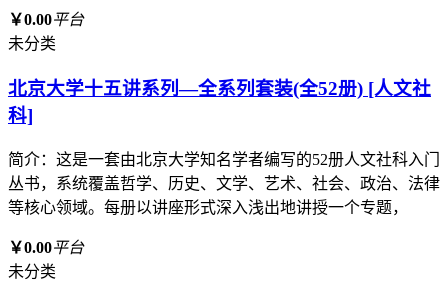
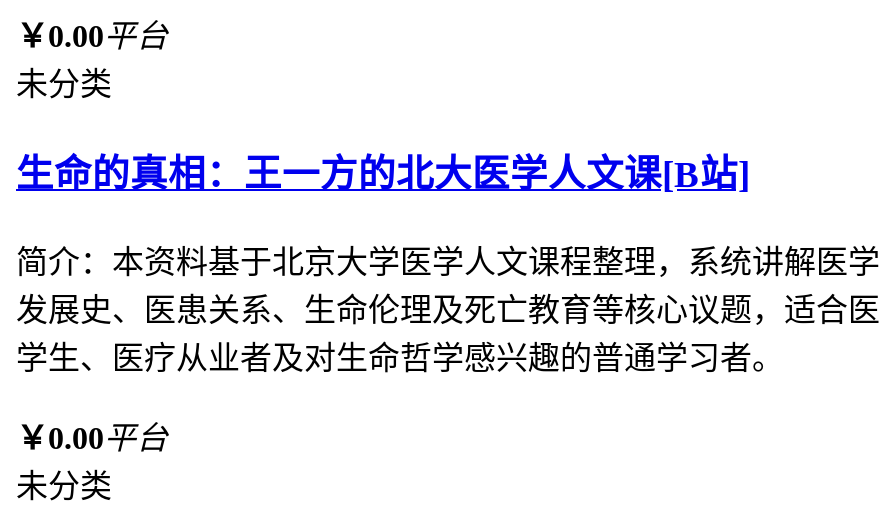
[8,78,431,126] 北京大学十五讲系列—全系列套装(全52册) [人文社 | 科] -> [16,152,750,194] 生命的真相：王一方的北大医学人文课[B站]
[8,151,440,216] 简介：这是一套由北京大学知名学者编写的52册人文社科入门 | 丛书，系统覆盖哲学、历史、文学、艺术、社会、政治、法律 | 等核心领域。每册以讲座形式深入浅出地讲授一个专题， -> [16,244,880,374] 简介：本资料基于北京大学医学人文课程整理，系统讲解医学 | 发展史、医患关系、生命伦理及死亡教育等核心议题，适合医 | 学生、医疗从业者及对生命哲学感兴趣的普通学习者。

